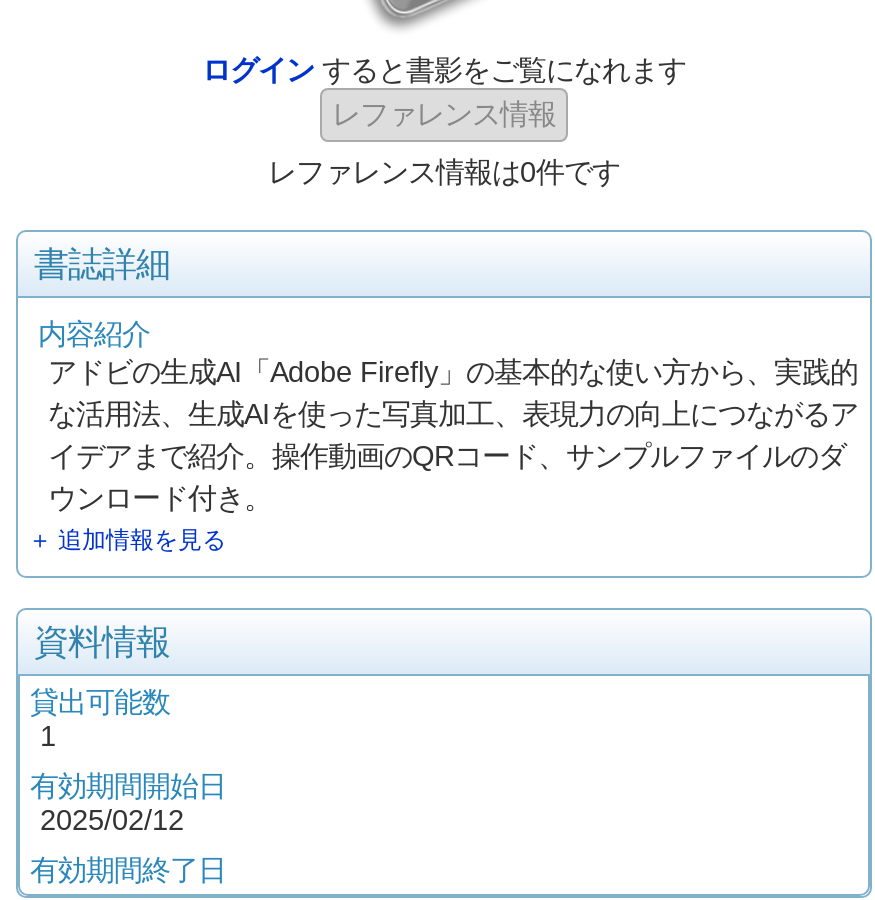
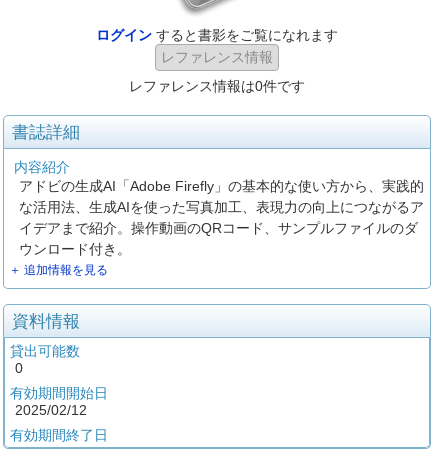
[40,720,56,752] 1 -> [15,360,23,376] 0

